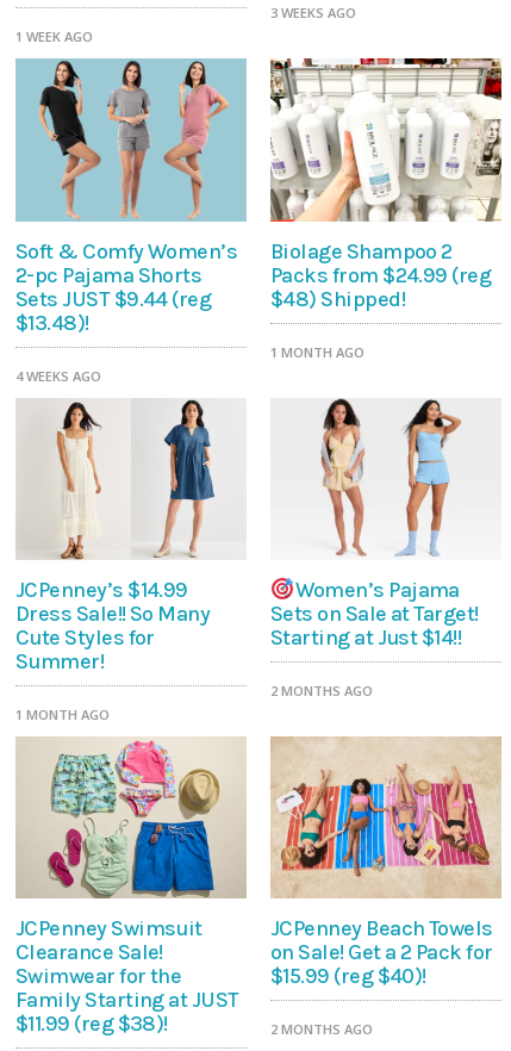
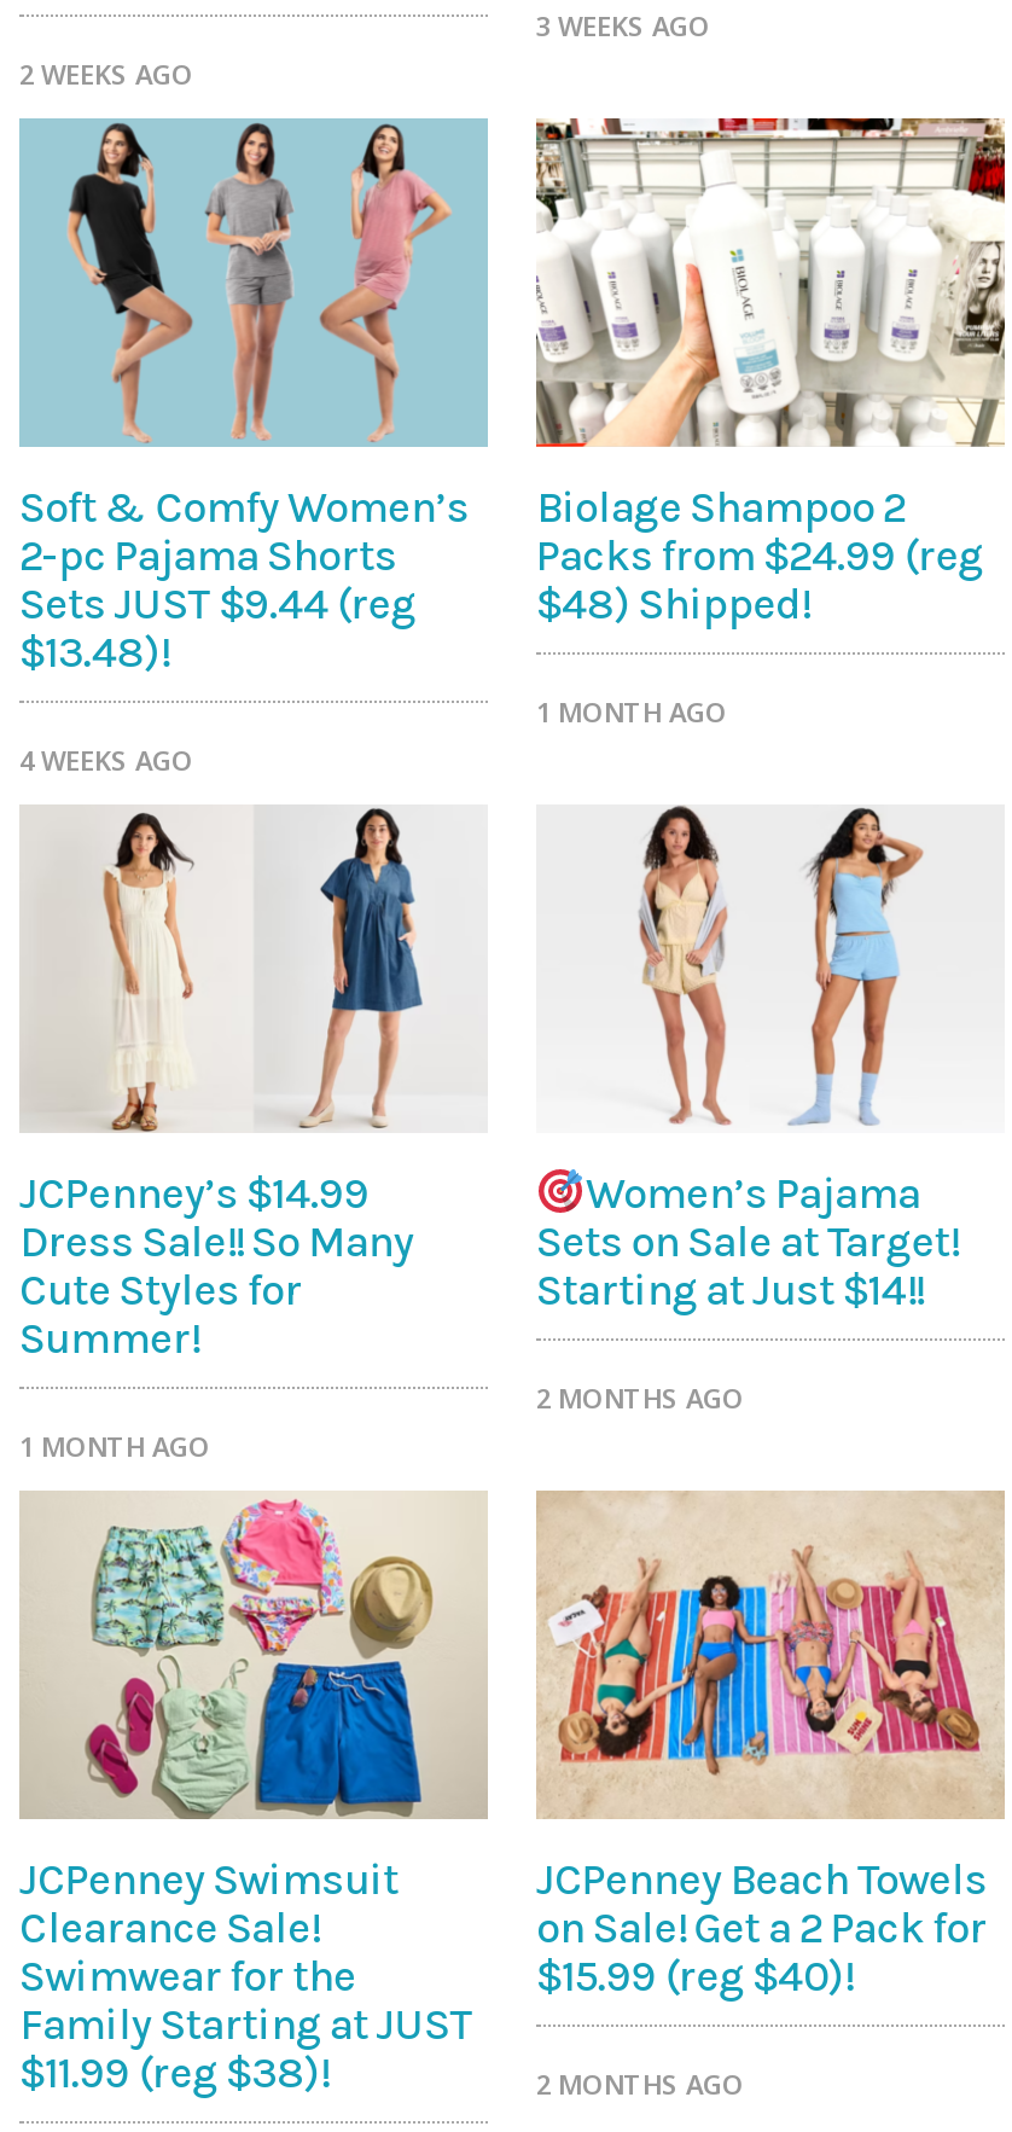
[15,28,93,46] 1 WEEK AGO -> [19,56,193,92] 2 WEEKS AGO

